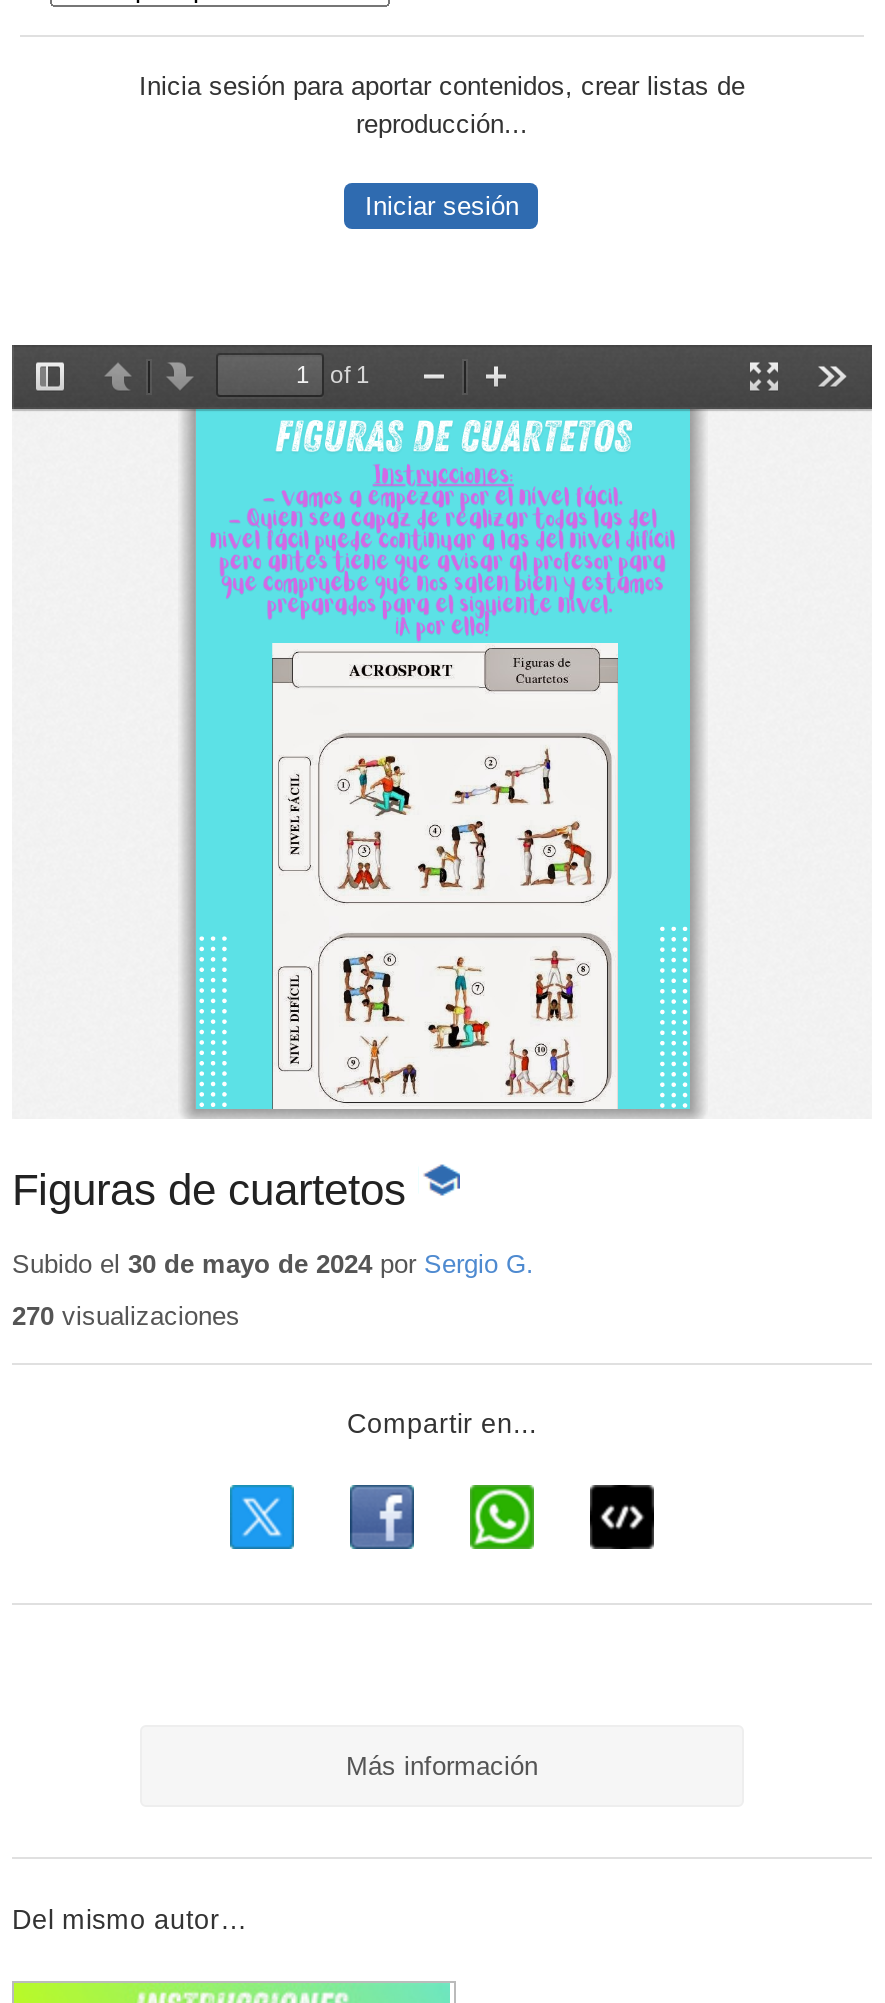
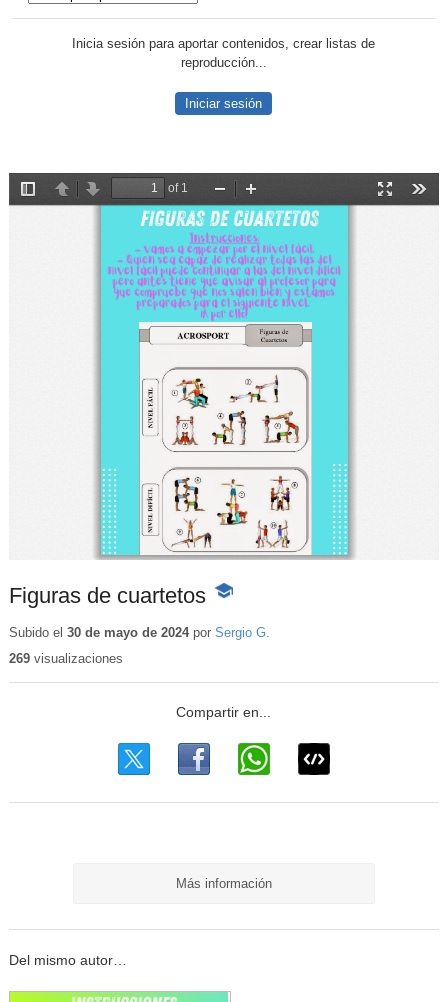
[12,1301,240,1331] 270 visualizaciones -> [9,651,123,666] 269 visualizaciones

